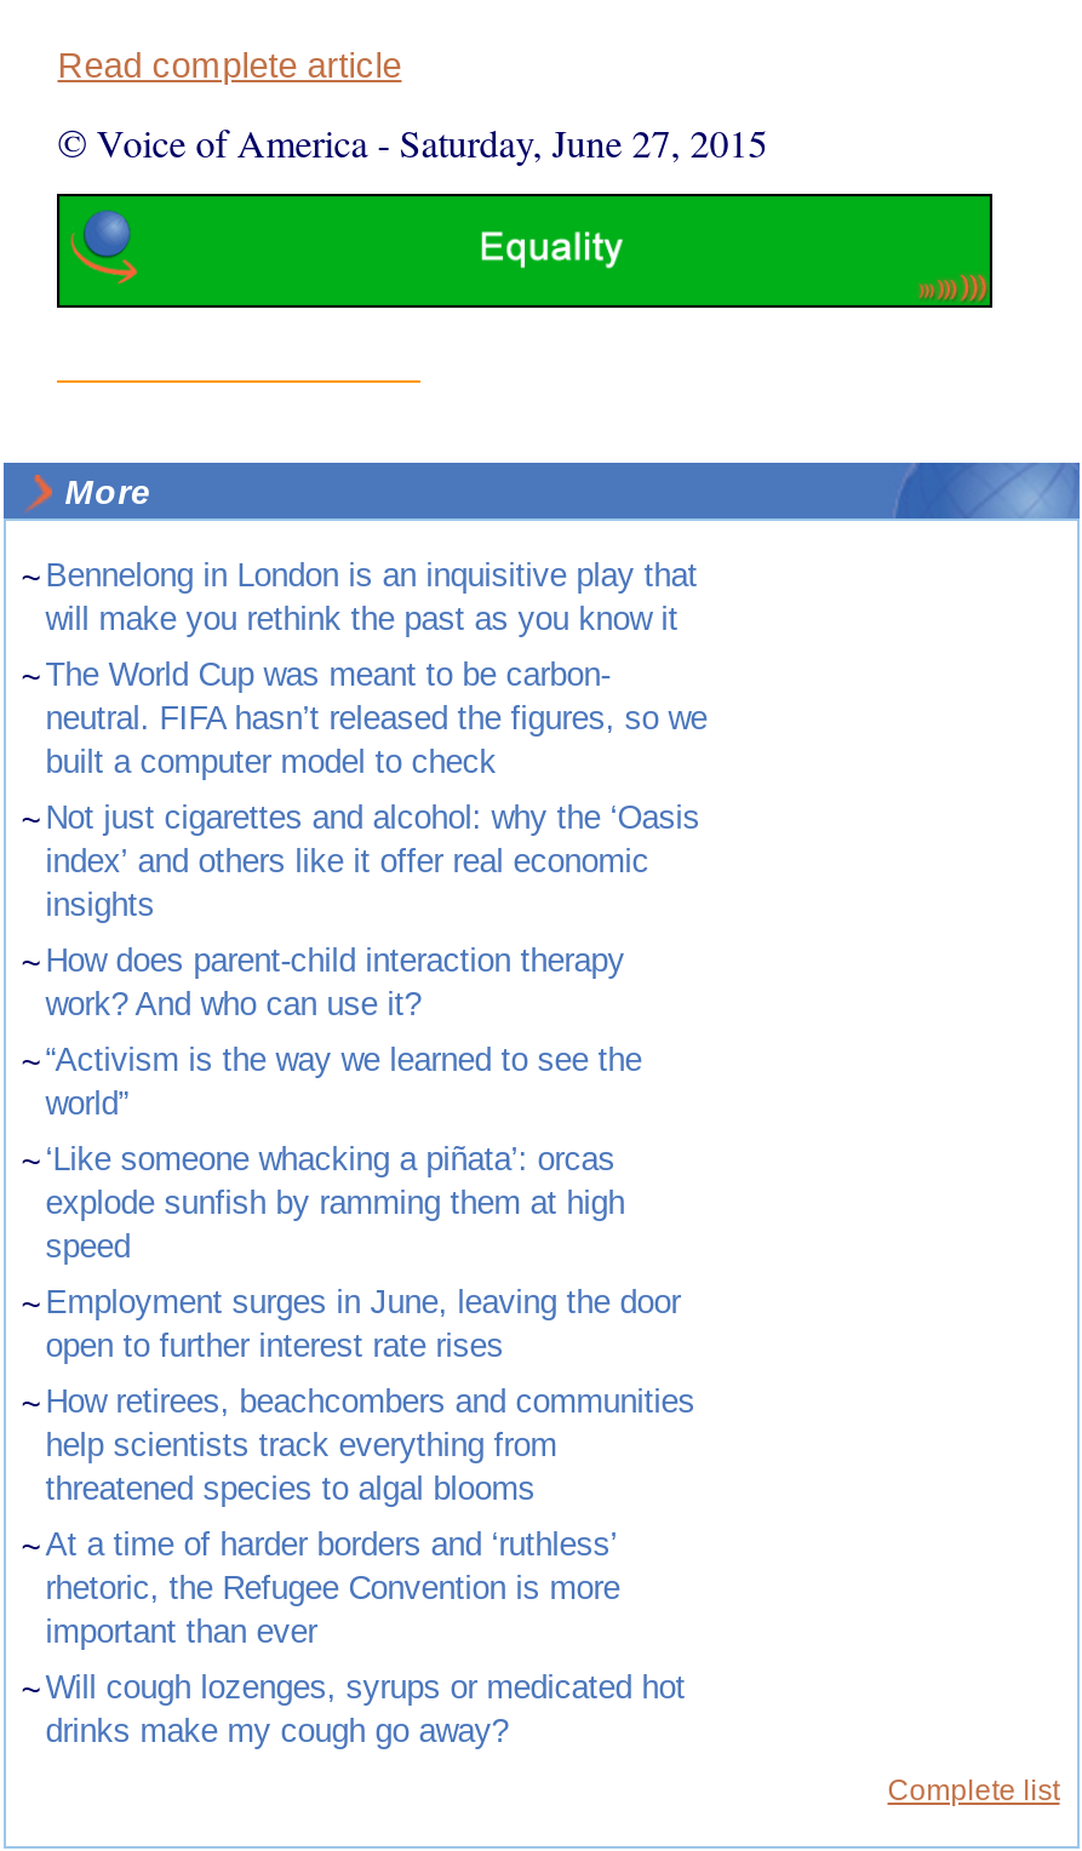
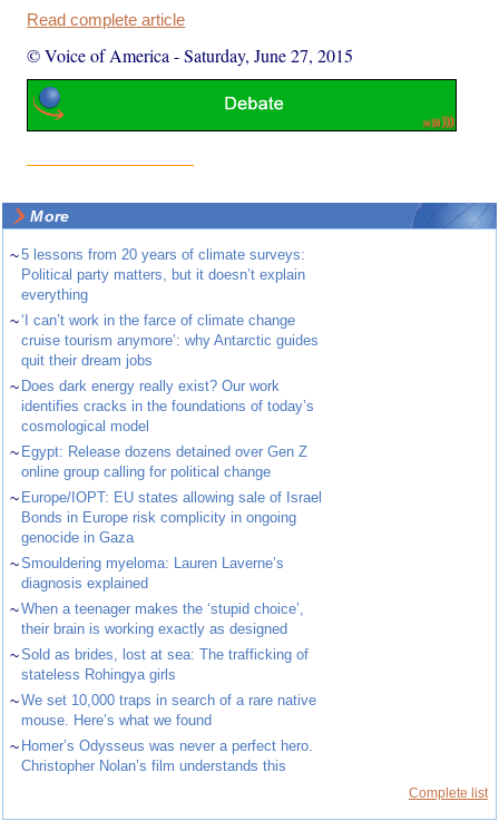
[21,558,697,638] ~ Bennelong in London is an inquisitive play that | will make you rethink the past as you know it -> [10,247,305,304] ~ 5 lessons from 20 years of climate surveys: | Political party matters, but it doesn’t explain | everything
[21,658,707,781] ~ The World Cup was meant to be carbon- | neutral. FIFA hasn’t released the figures, so we | built a computer model to check -> [10,312,319,369] ~ ‘I can’t work in the farce of climate change | cruise tourism anymore’: why Antarctic guides | quit their dream jobs
[21,801,700,924] ~ Not just cigarettes and alcohol: why the ‘Oasis | index’ and others like it offer real economic | insights -> [10,378,314,435] ~ Does dark energy really exist? Our work | identifies cracks in the foundations of today’s | cosmological model
[21,944,624,1024] ~ How does parent-child interaction therapy | work? And who can use it? -> [10,444,308,481] ~ Egypt: Release dozens detained over Gen Z | online group calling for political change
[21,1043,641,1123] ~ “Activism is the way we learned to see the | world” -> [10,490,322,546] ~ Europe/IOPT: EU states allowing sale of Israel | Bonds in Europe risk complicity in ongoing | genocide in Gaza
[21,1142,624,1266] ~ ‘Like someone whacking a piñata’: orcas | explode sunfish by ramming them at high | speed -> [10,555,284,592] ~ Smouldering myeloma: Lauren Laverne’s | diagnosis explained
[21,1285,680,1365] ~ Employment surges in June, leaving the door | open to further interest rate rises -> [10,601,304,638] ~ When a teenager makes the ‘stupid choice’, | their brain is working exactly as designed
[21,1385,695,1508] ~ How retirees, beachcombers and communities | help scientists track everything from | threatened species to algal blooms -> [10,647,309,683] ~ Sold as brides, lost at sea: The trafficking of | stateless Rohingya girls
[21,1528,620,1651] ~ At a time of harder borders and ‘ruthless’ | rhetoric, the Refugee Convention is more | important than ever -> [10,692,317,729] ~ We set 10,000 traps in search of a rare native | mouse. Here’s what we found
[21,1671,685,1750] ~ Will cough lozenges, syrups or medicated hot | drinks make my cough go away? -> [10,738,313,775] ~ Homer’s Odysseus was never a perfect hero. | Christopher Nolan’s film understands this

